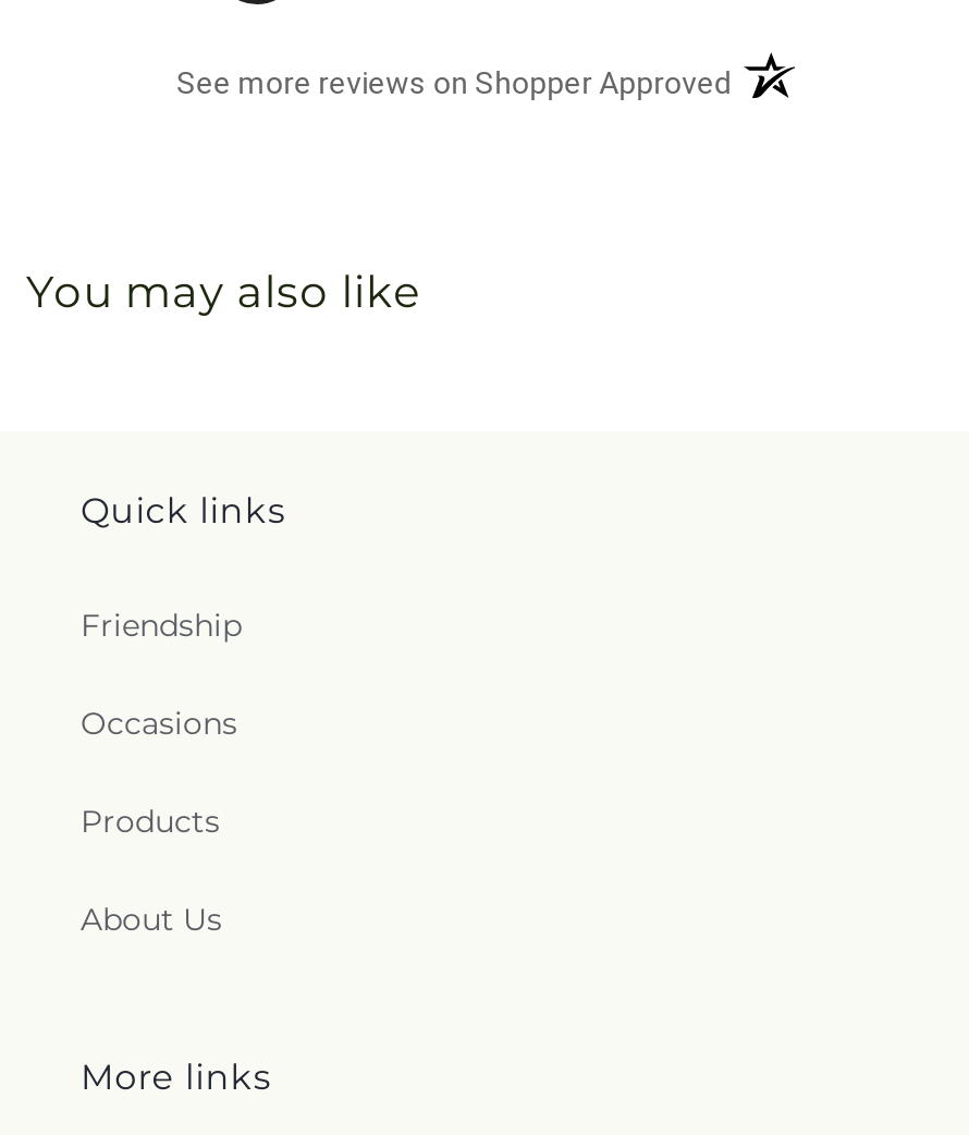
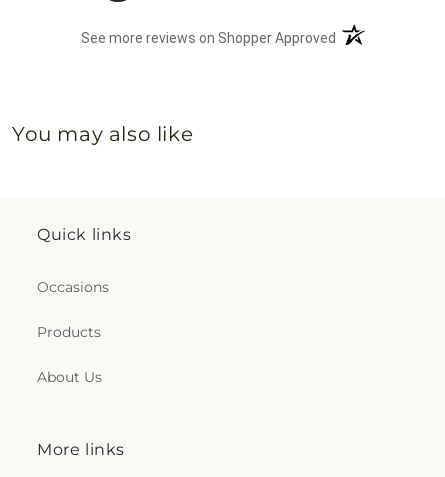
[81,606,242,645] Friendship -> none

